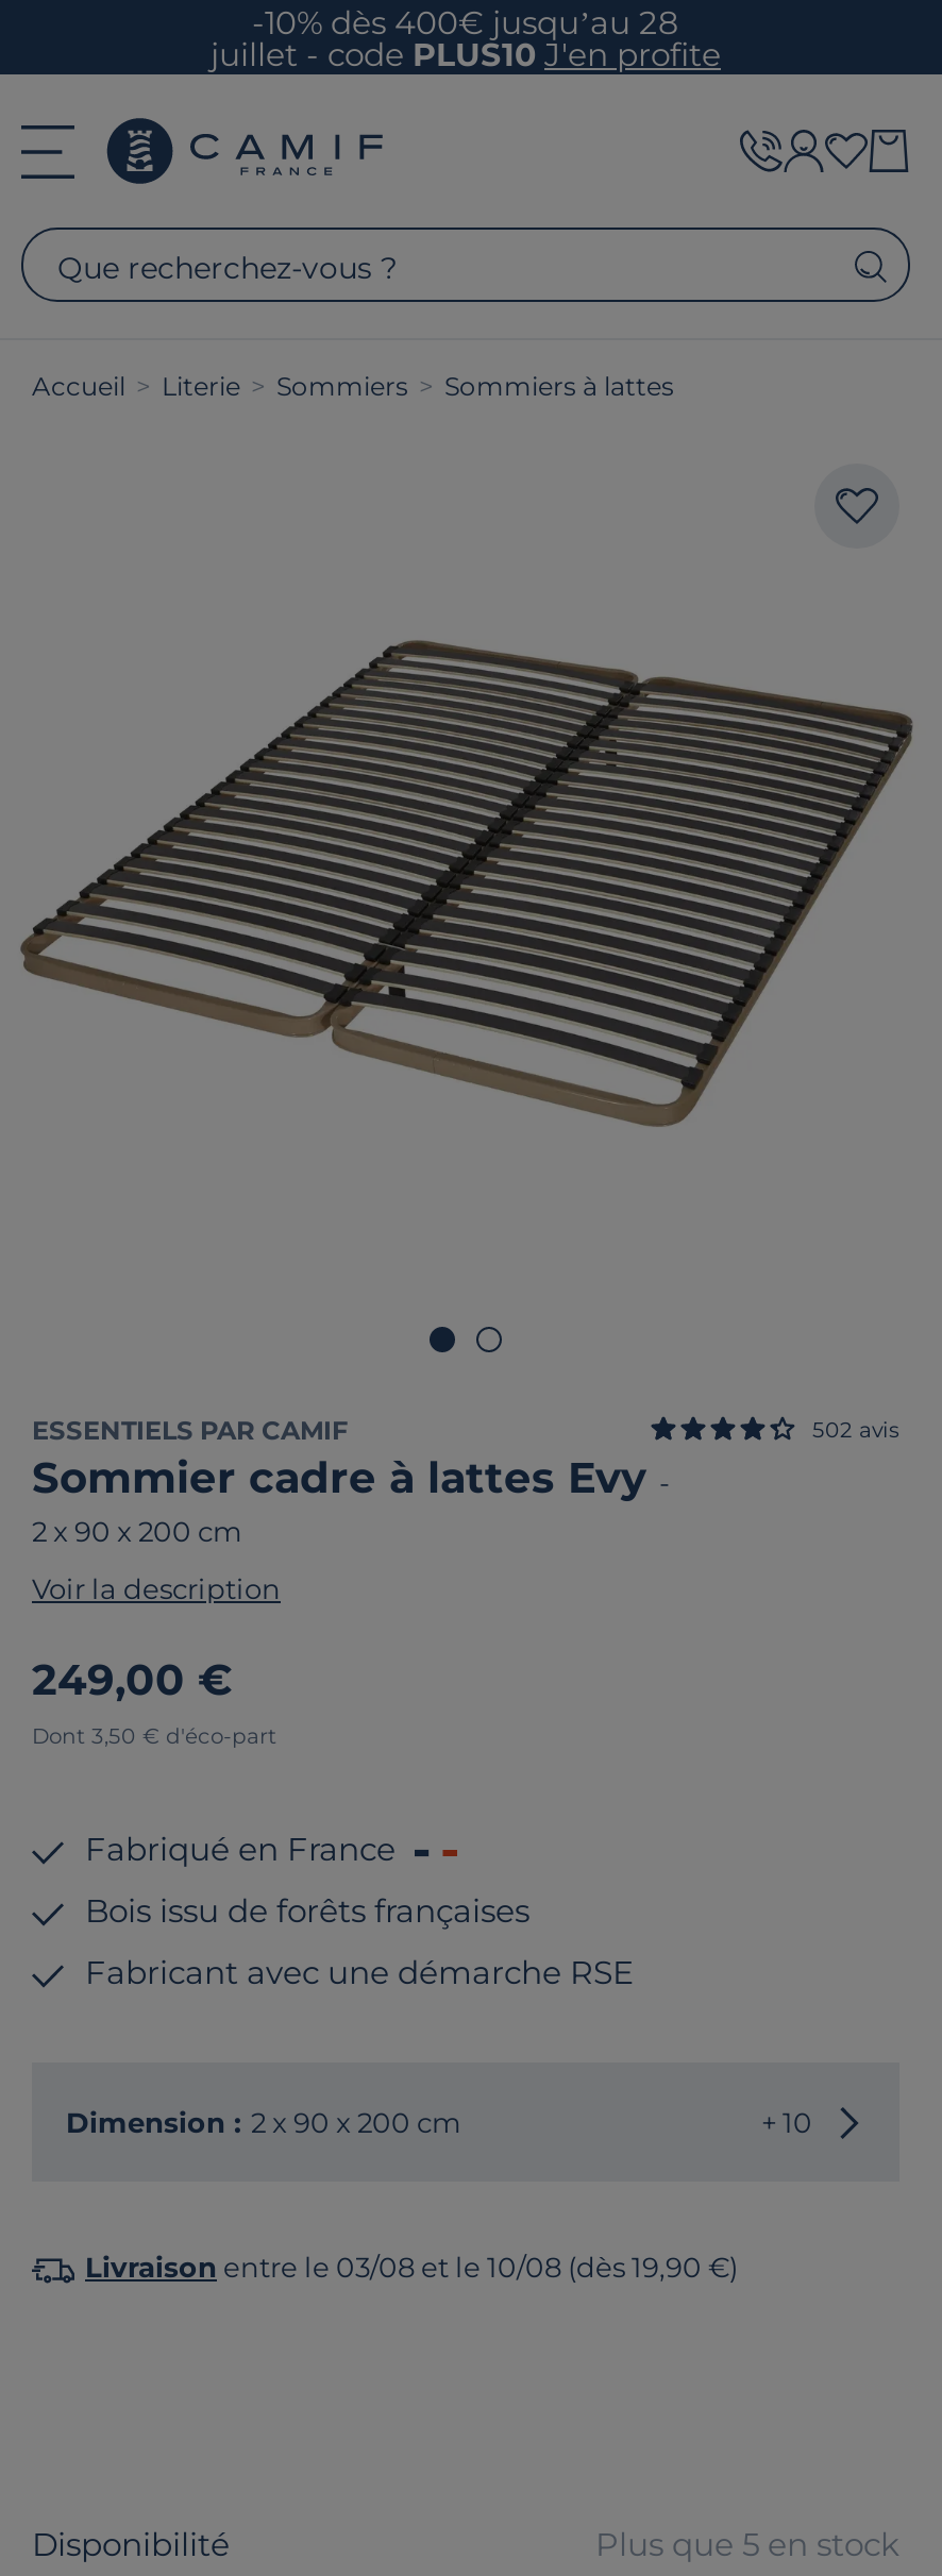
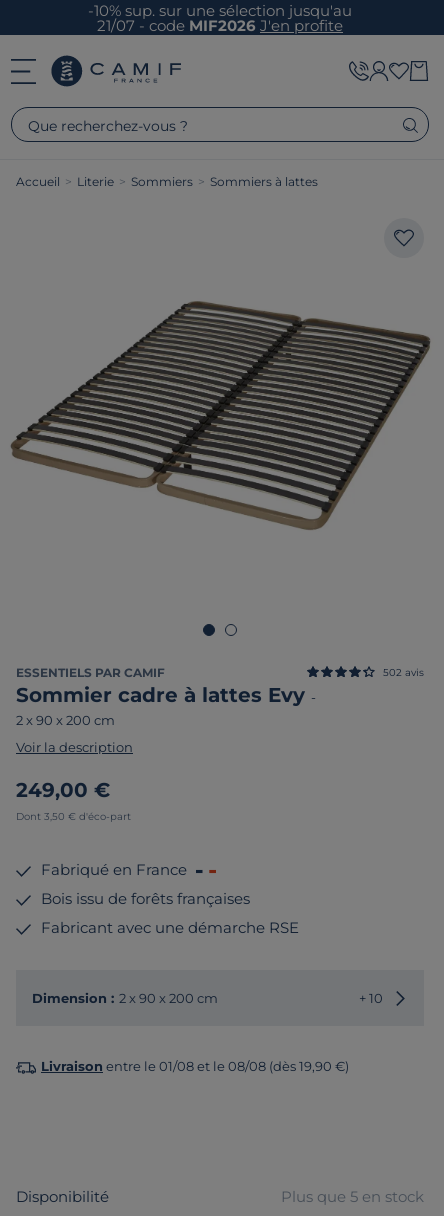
[211,1,721,73] -10% dès 400€ jusqu’au 28 | juillet - codePLUS10 J'en profite -> [88,0,352,34] -10% sup. sur une sélection jusqu'au | 21/07 - codeMIF2026 J'en profite
[85,2250,738,2284] Livraison entre le 03/08 et le 10/08 (dès 19,90 €) -> [41,1058,349,1074] Livraison entre le 01/08 et le 08/08 (dès 19,90 €)

